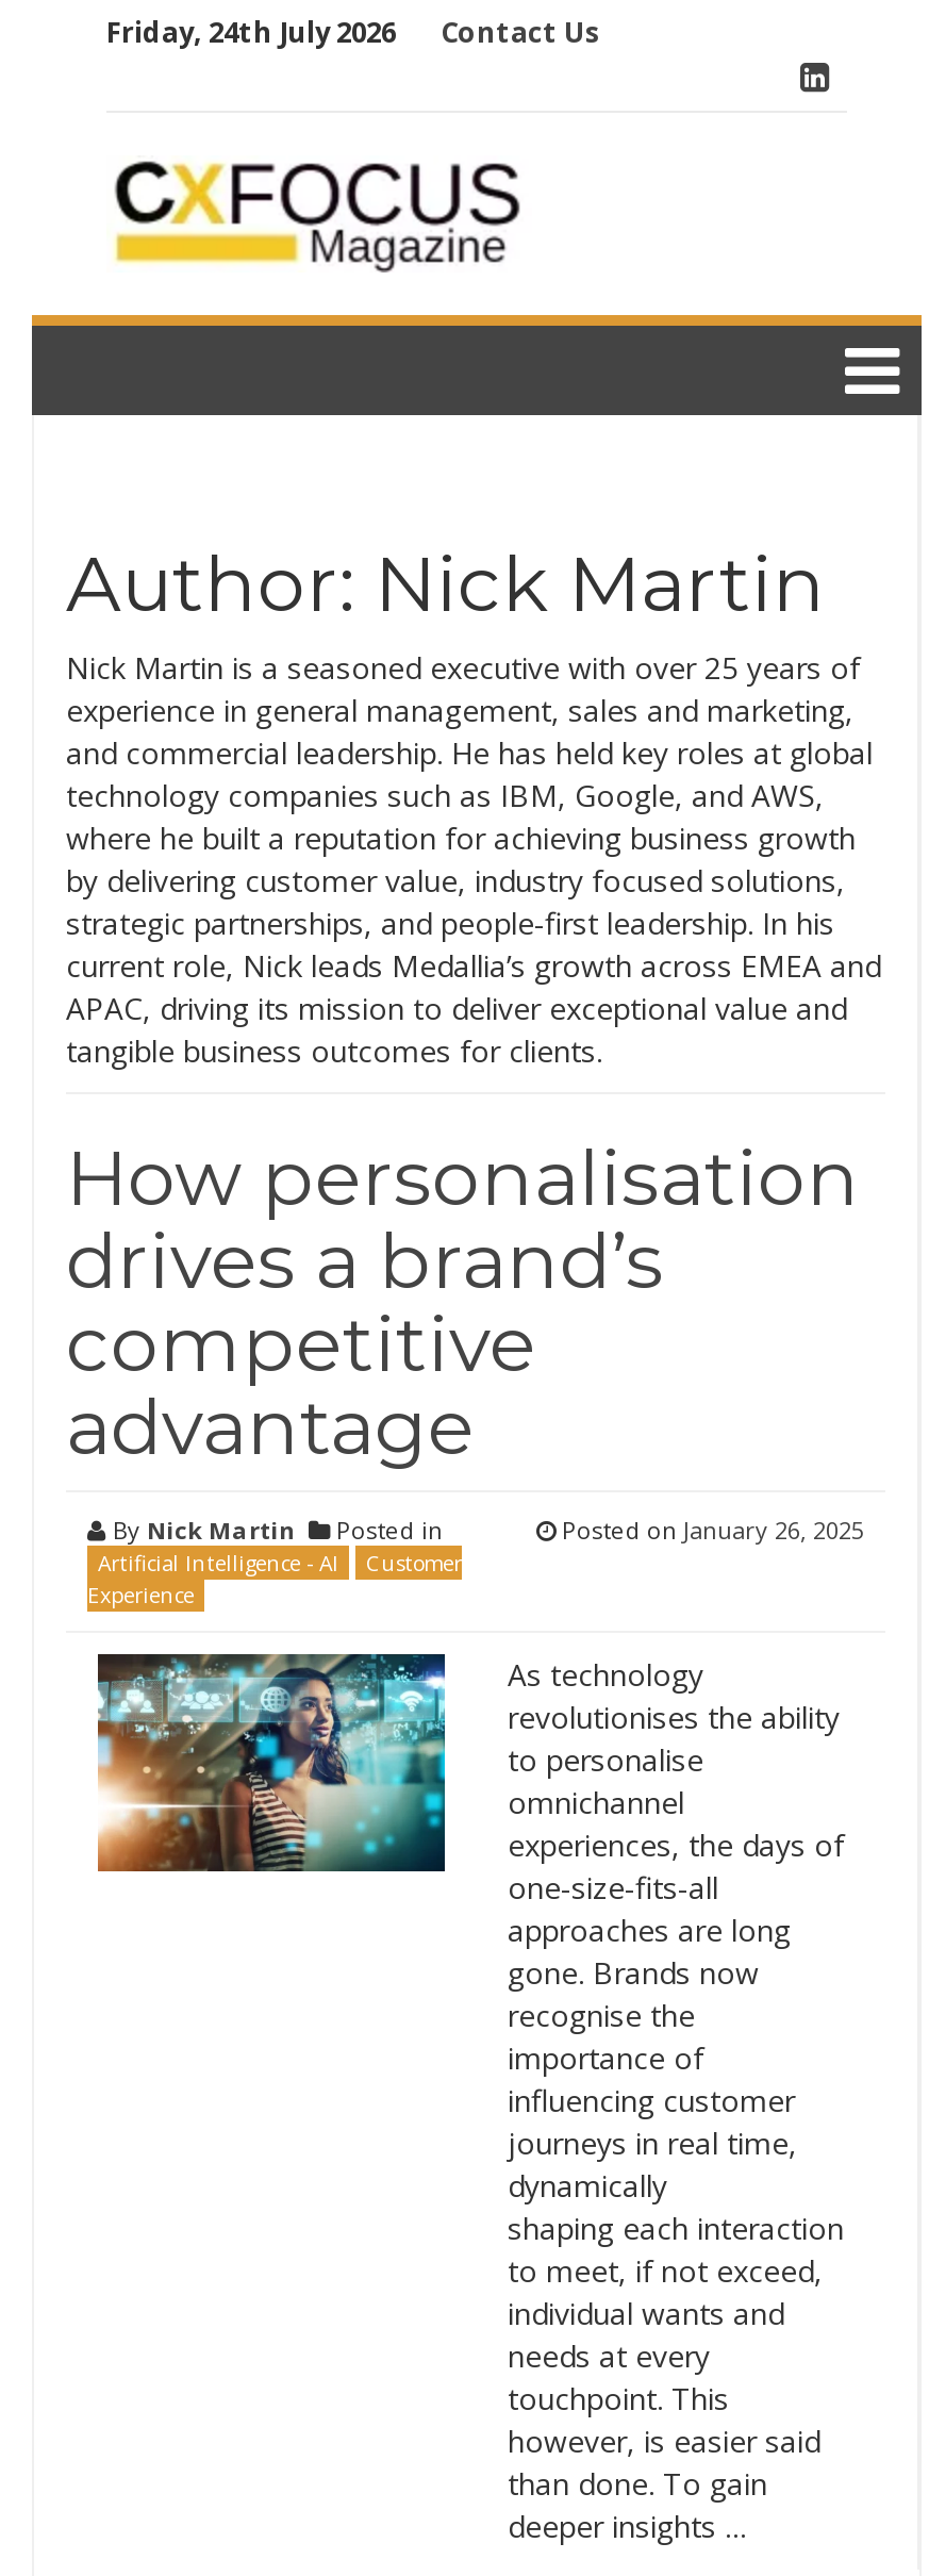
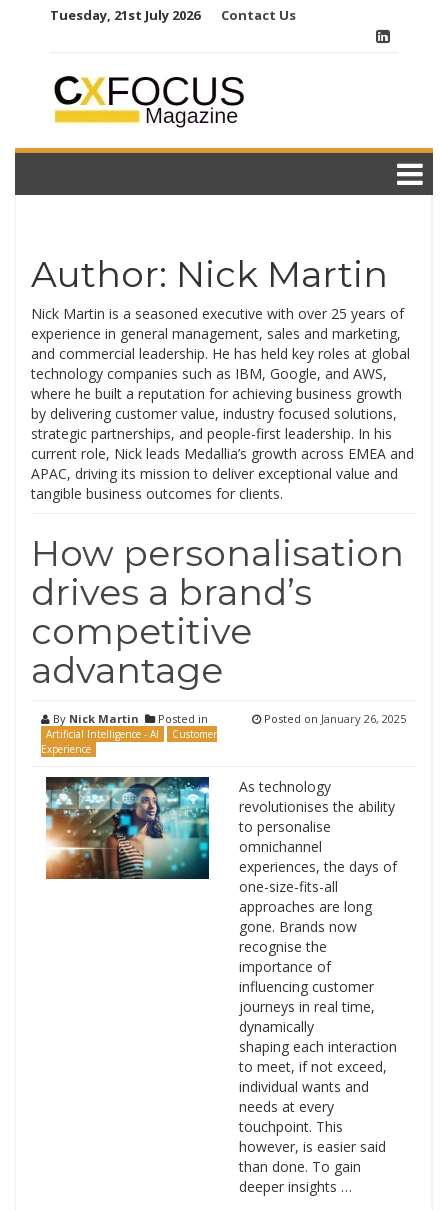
[106,13,396,51] Friday, 24th July 2026 -> [50,6,200,24] Tuesday, 21st July 2026

